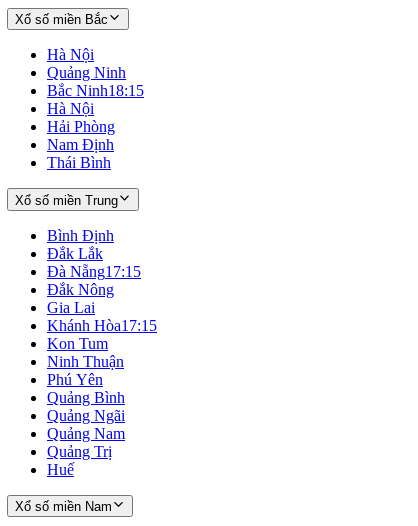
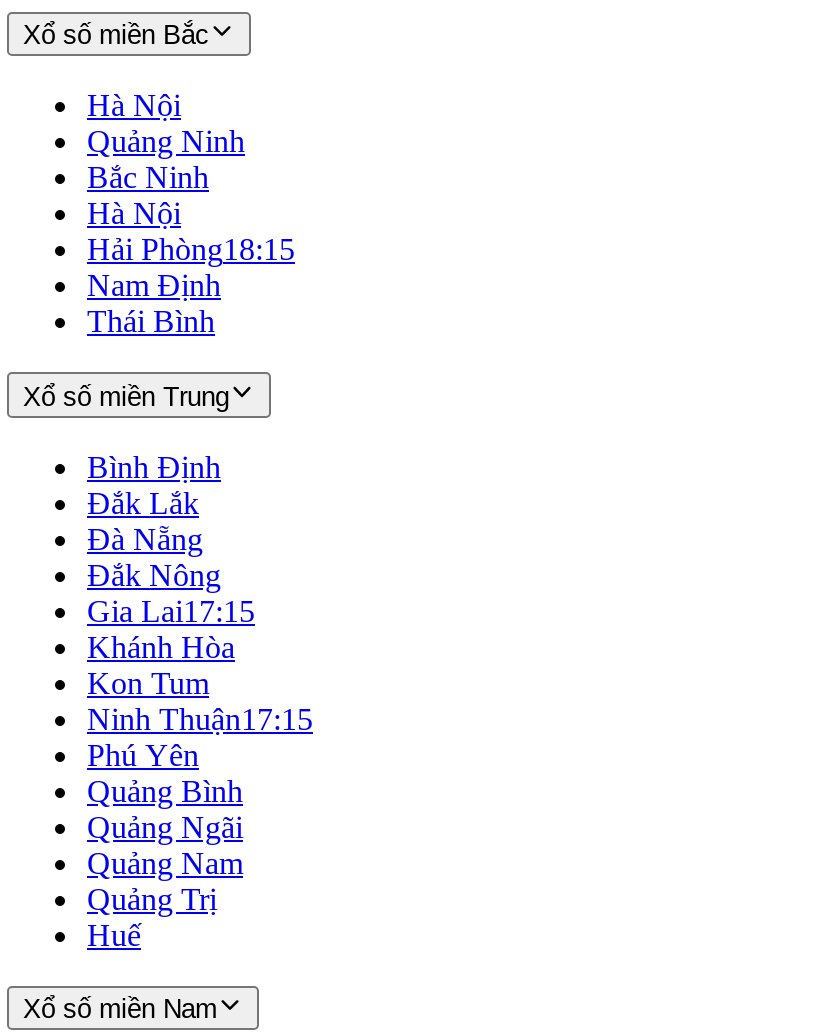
[47,82,144,99] Bắc Ninh18:15 -> [87,161,209,195] Bắc Ninh
[47,118,115,135] Hải Phòng -> [87,233,295,267] Hải Phòng18:15
[47,263,141,280] Đà Nẵng 17:15 -> [87,521,203,555] Đà Nẵng
[47,299,157,334] Gia Lai | Khánh Hòa 17:15 -> [87,593,255,663] Gia Lai17:15 | Khánh Hòa
[47,353,124,370] Ninh Thuận -> [87,701,313,735] Ninh Thuận17:15

